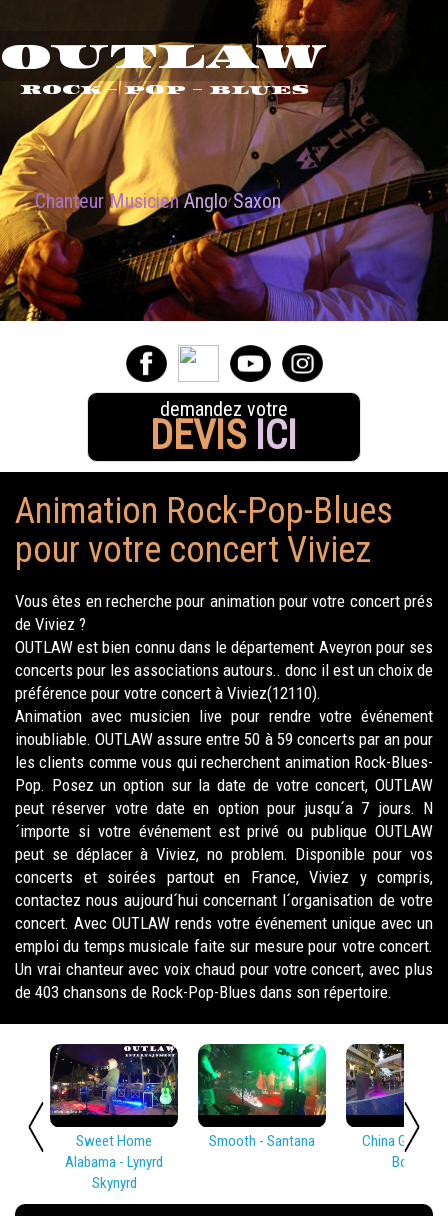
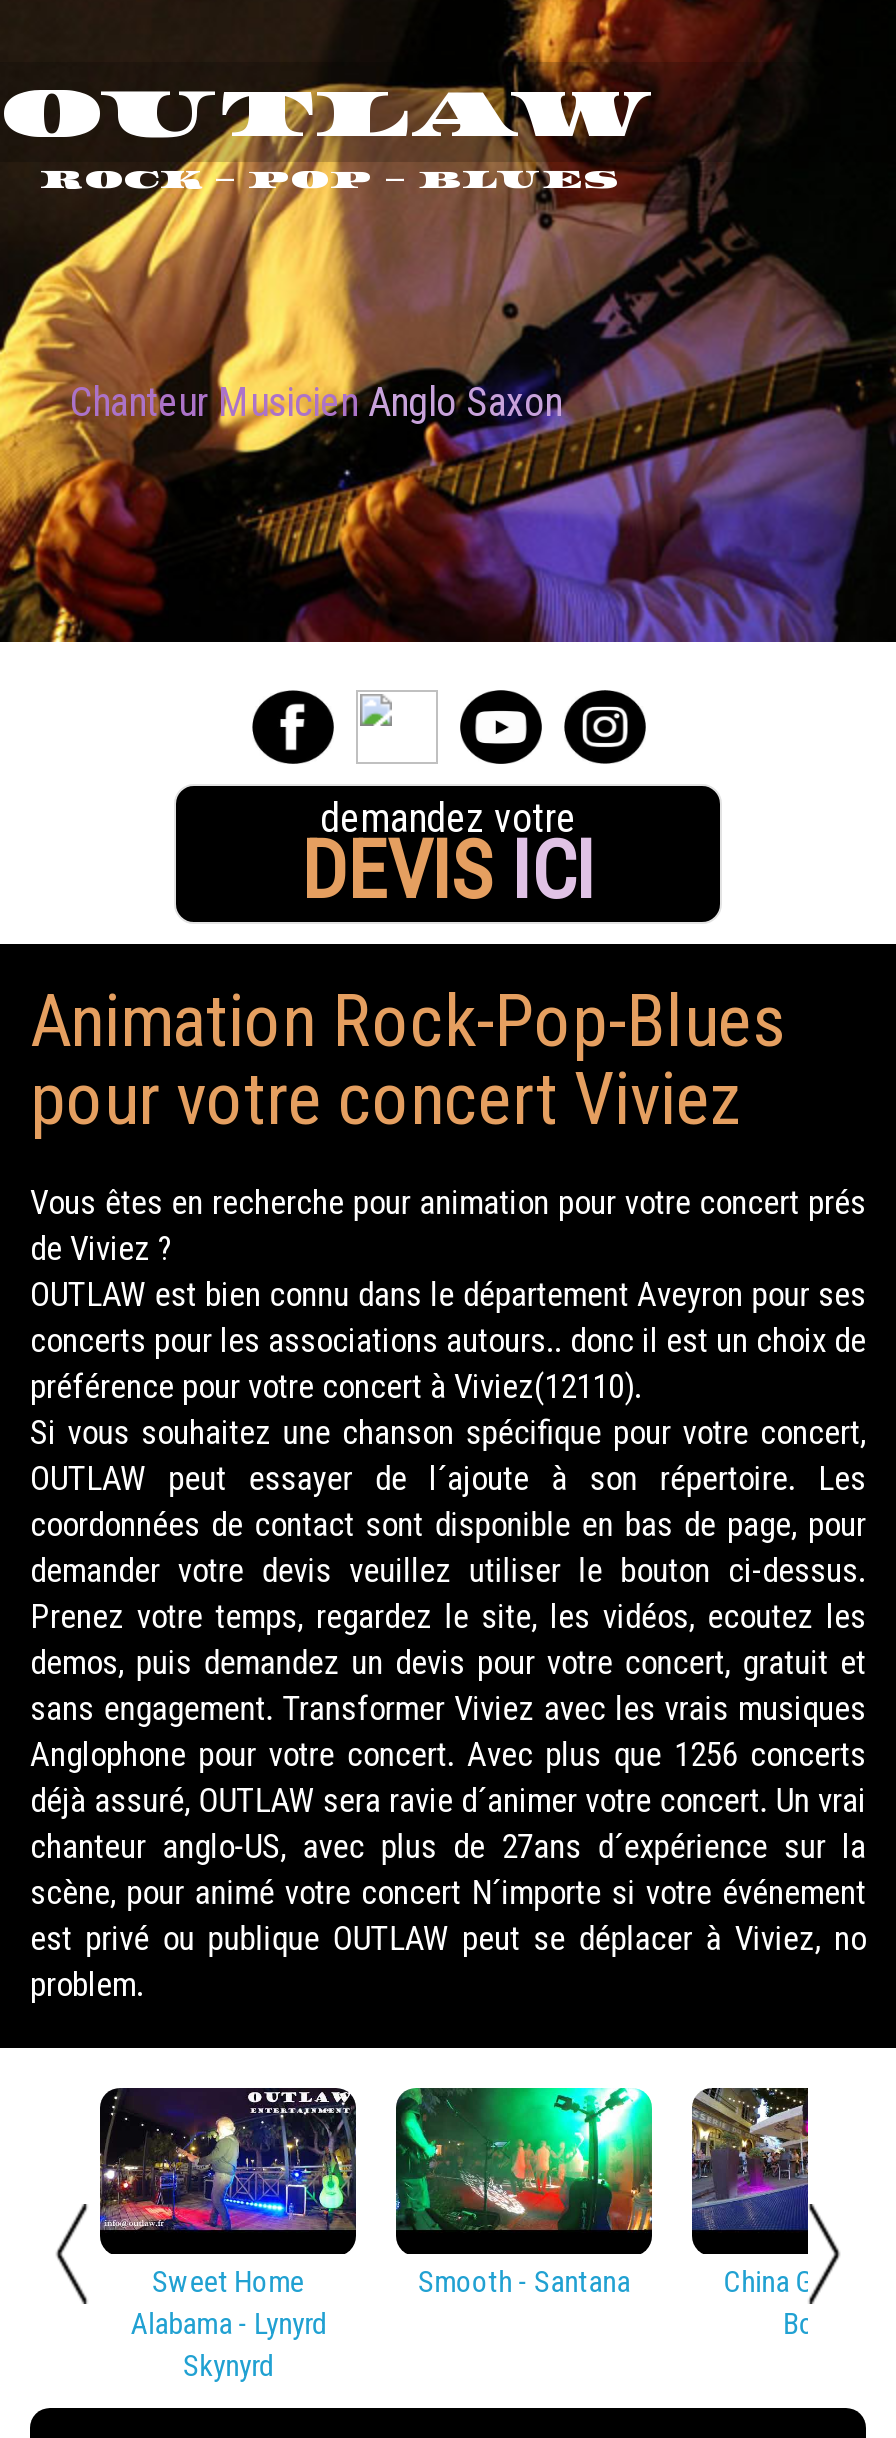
[15,706,433,1002] Animation avec musicien live pour rendre votre événement | inoubliable. OUTLAW assure entre 50 à 59 concerts par an pour | les clients comme vous qui recherchent animation Rock-Blues- | Pop. Posez un option sur la date de votre concert, OUTLAW | peut réserver votre date en option pour jusqu´a 7 jours. N | ´importe si votre événement est privé ou publique OUTLAW | peut se déplacer à Viviez, no problem. Disponible pour vos | concerts et soirées partout en France, Viviez y compris, | contactez nous aujourd´hui concernant l´organisation de votre | concert. Avec OUTLAW rends votre événement unique avec un | emploi du temps musicale faite sur mesure pour votre concert. | Un vrai chanteur avec voix chaud pour votre concert, avec plus | de 403 chansons de Rock-Pop-Blues dans son répertoire. -> [30,1412,866,2004] Si vous souhaitez une chanson spécifique pour votre concert, | OUTLAW peut essayer de l´ajoute à son répertoire. Les | coordonnées de contact sont disponible en bas de page, pour | demander votre devis veuillez utiliser le bouton ci-dessus. | Prenez votre temps, regardez le site, les vidéos, ecoutez les | demos, puis demandez un devis pour votre concert, gratuit et | sans engagement. Transformer Viviez avec les vrais musiques | Anglophone pour votre concert. Avec plus que 1256 concerts | déjà assuré, OUTLAW sera ravie d´animer votre concert. Un vrai | chanteur anglo-US, avec plus de 27ans d´expérience sur la | scène, pour animé votre concert N´importe si votre événement | est privé ou publique OUTLAW peut se déplacer à Viviez, no | problem.

